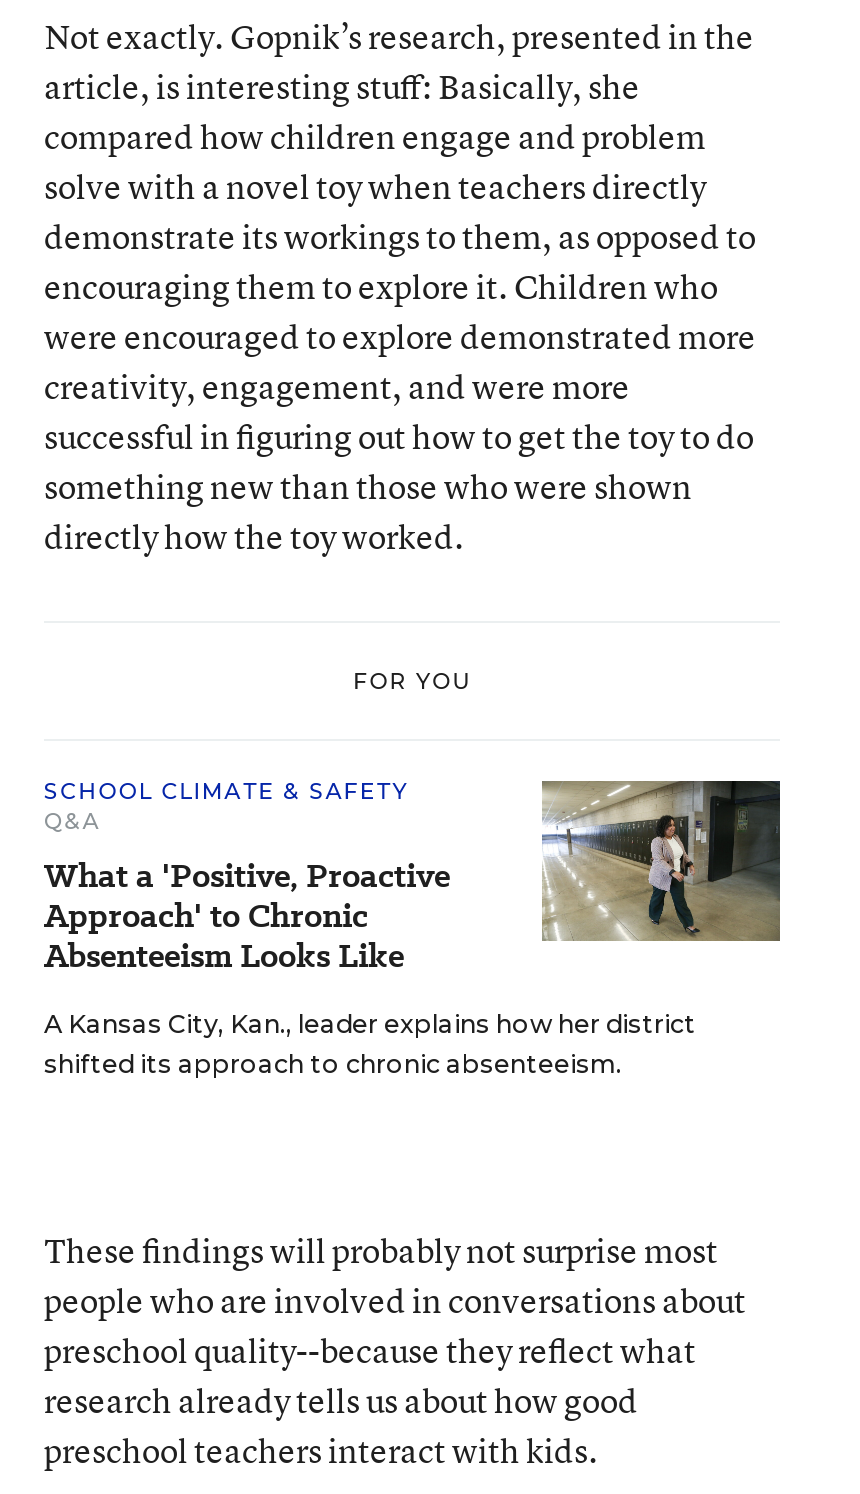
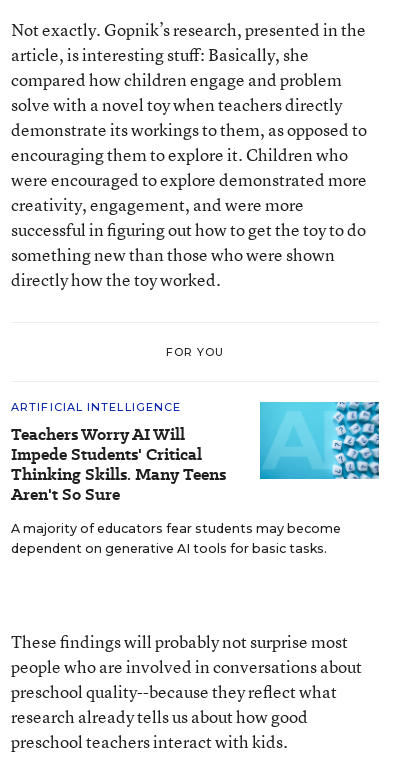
[44,777,450,979] SCHOOL CLIMATE & SAFETY | Q&A | What a 'Positive, Proactive | Approach' to Chronic | Absenteeism Looks Like -> [11,400,226,506] ARTIFICIAL INTELLIGENCE | Teachers Worry AI Will | Impede Students' Critical | Thinking Skills. Many Teens | Aren't So Sure
[44,779,782,1079] [image] | A Kansas City, Kan., leader explains how her district | shifted its approach to chronic absenteeism. -> [11,401,380,556] [image] | A majority of educators fear students may become | dependent on generative AI tools for basic tasks.

